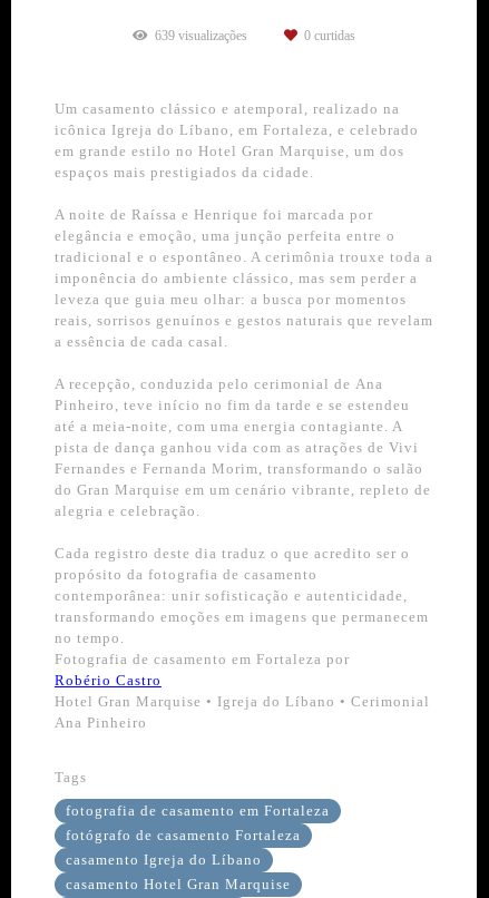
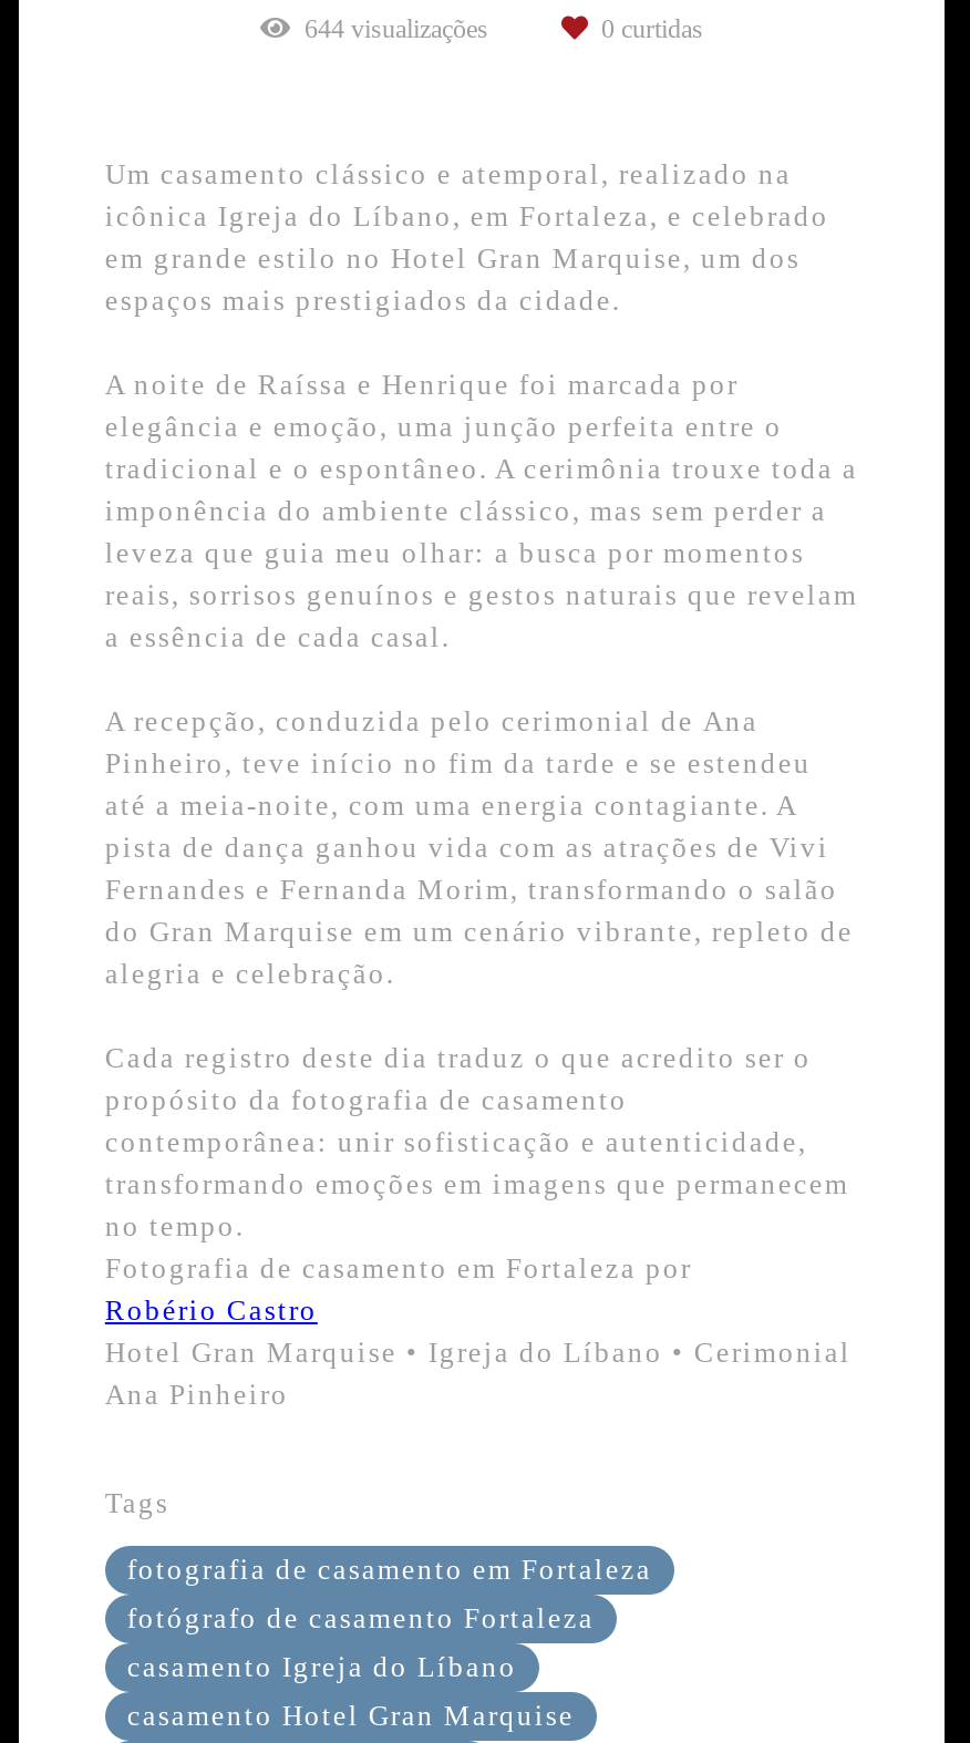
[155,28,251,43] 639 visualizações -> [305,13,495,44] 644 visualizações

